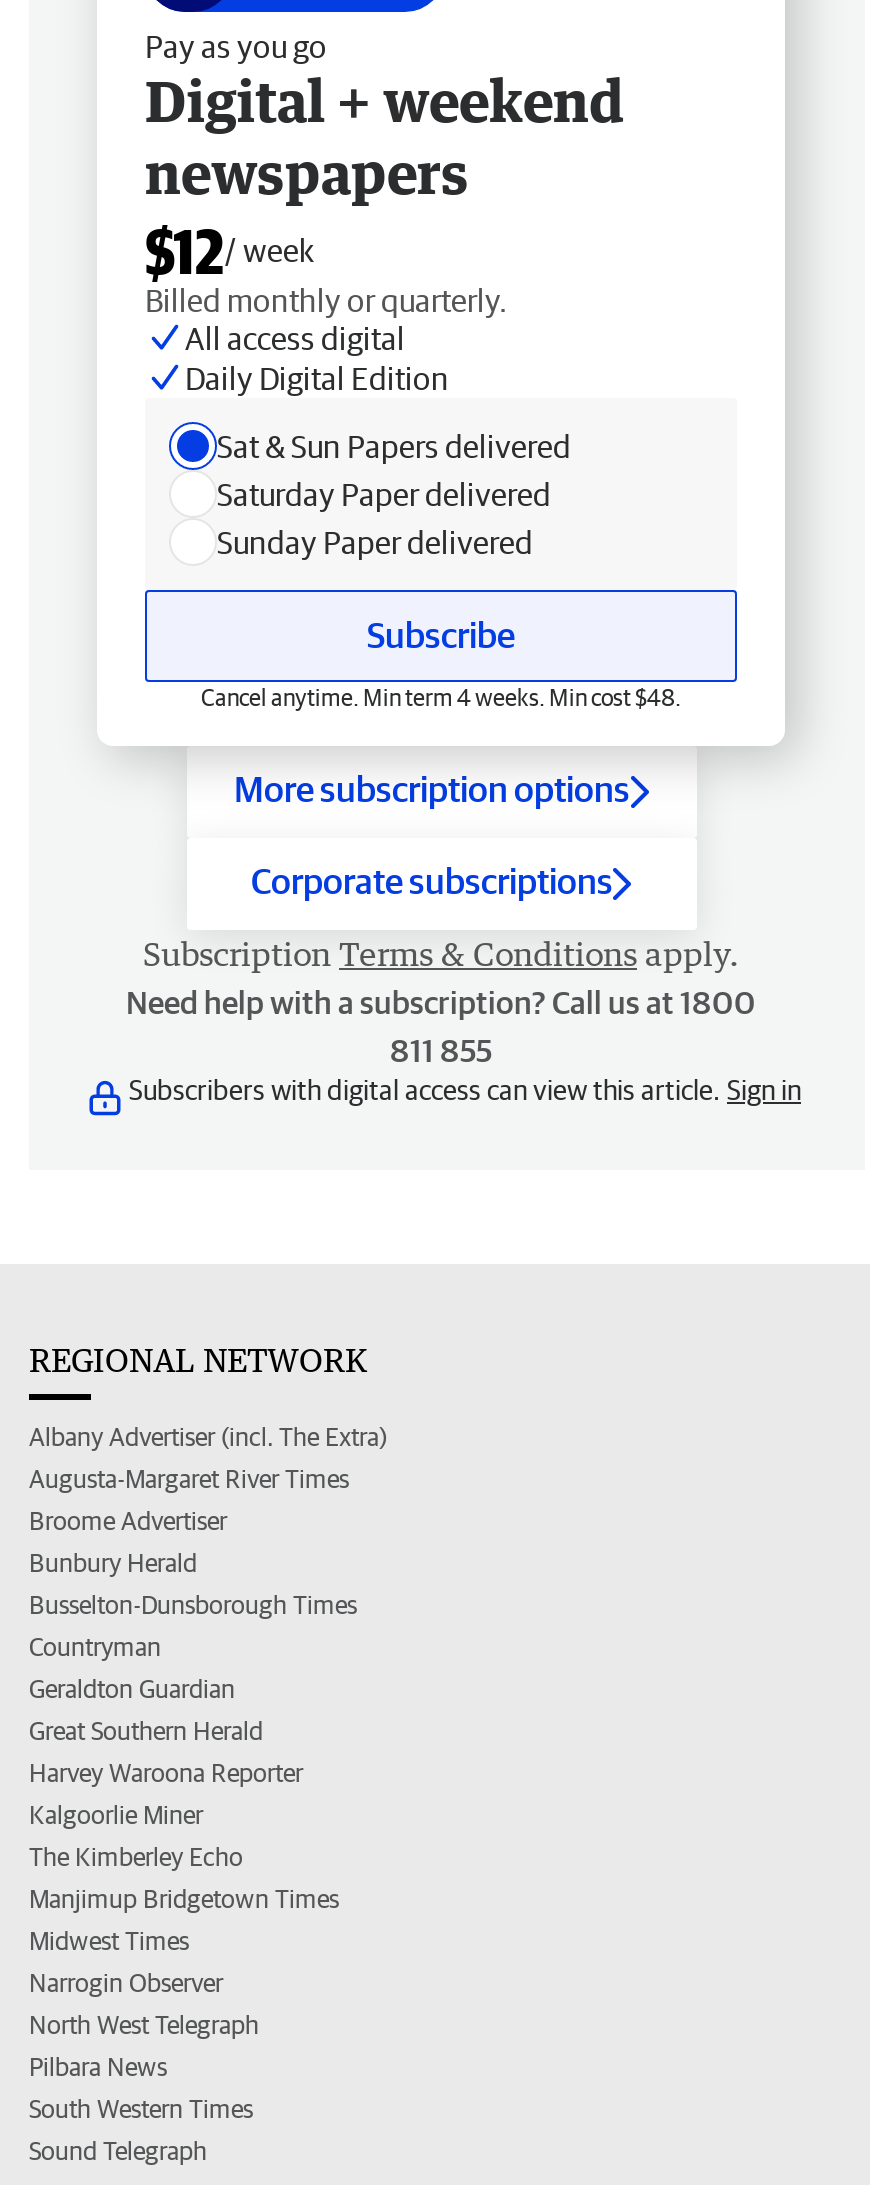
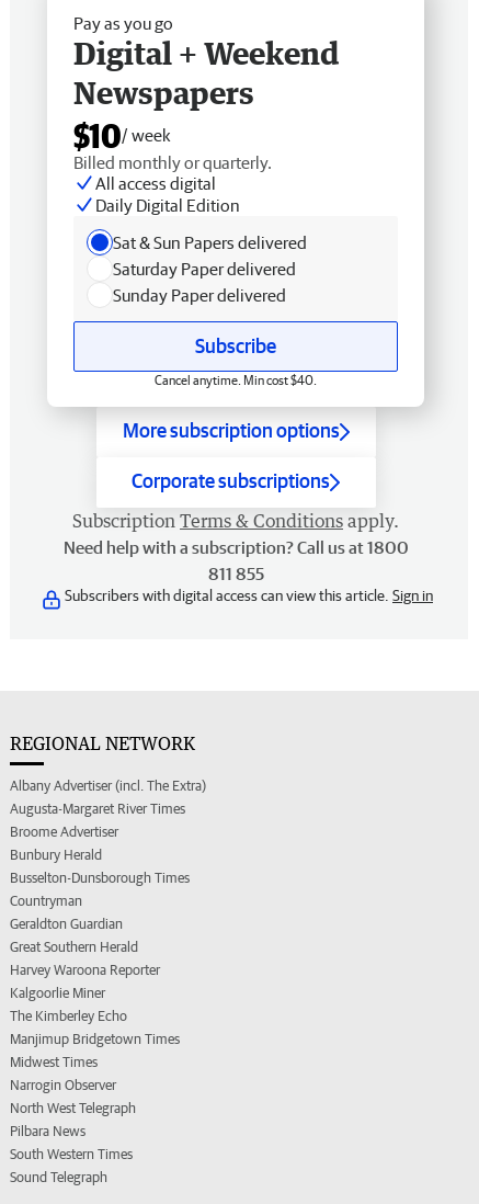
[145,65,625,285] Digital + weekend | newspapers | $12/ week -> [73,34,340,154] Digital + Weekend | Newspapers | $10/ week
[201,683,681,709] Cancel anytime. Min term 4 weeks. Min cost $48. -> [155,372,317,387] Cancel anytime. Min cost $40.

